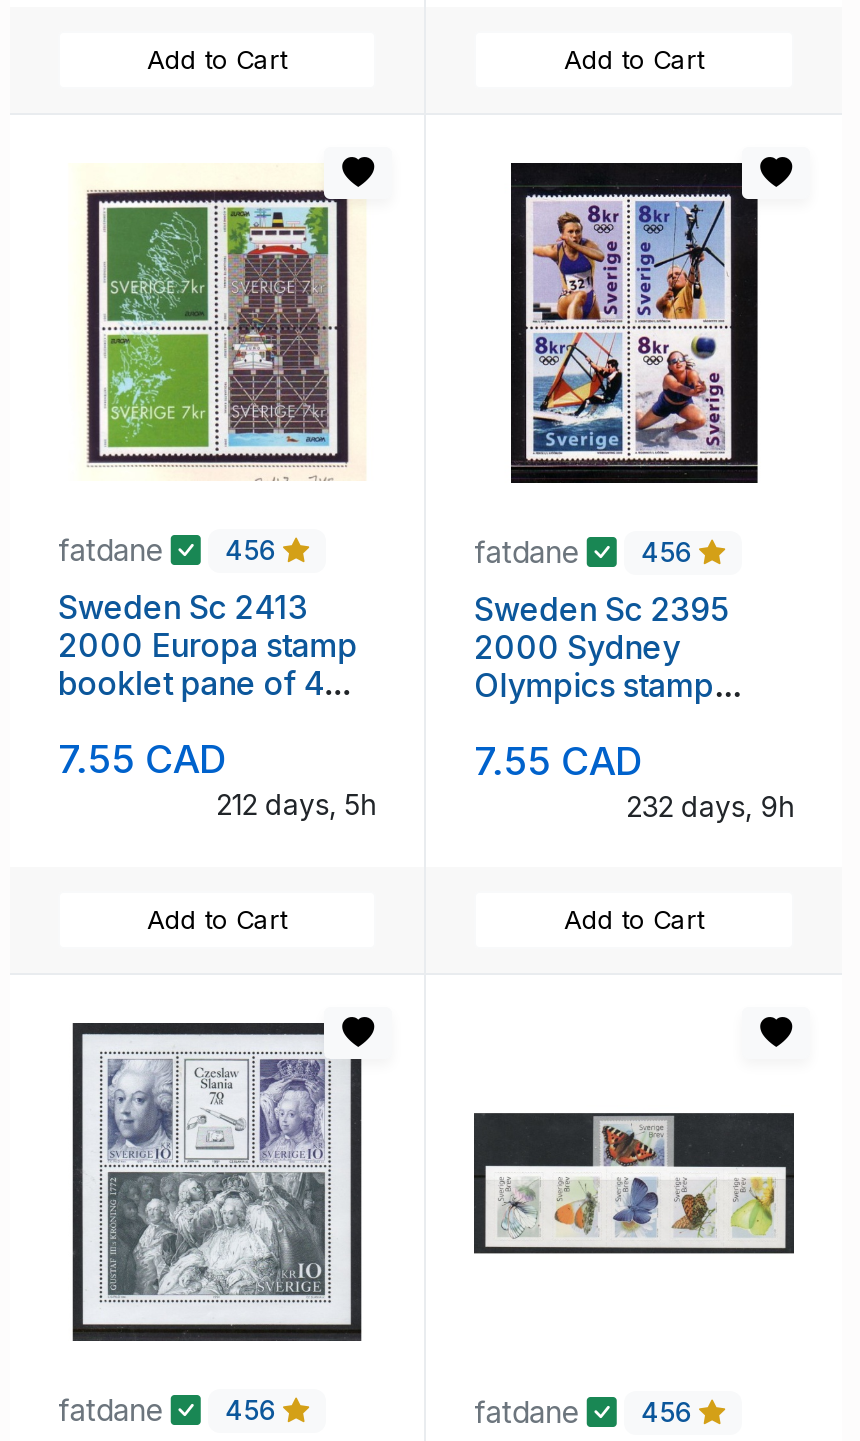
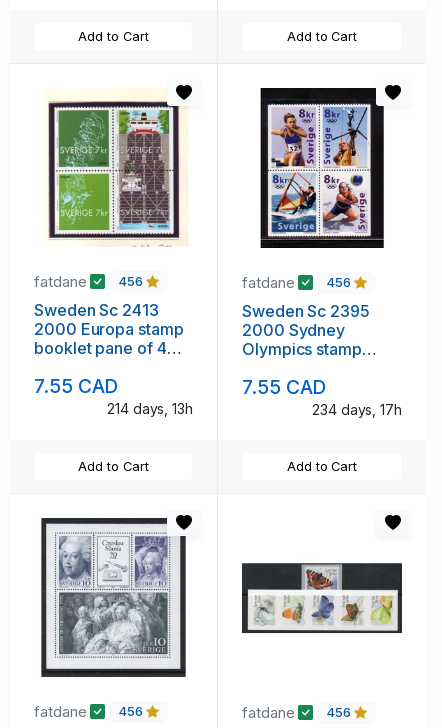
[216,787,376,821] 212 days, 5h -> [107,400,193,417] 214 days, 13h
[626,789,794,823] 232 days, 9h -> [312,401,402,418] 234 days, 17h

